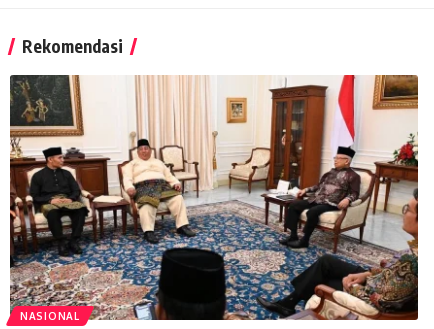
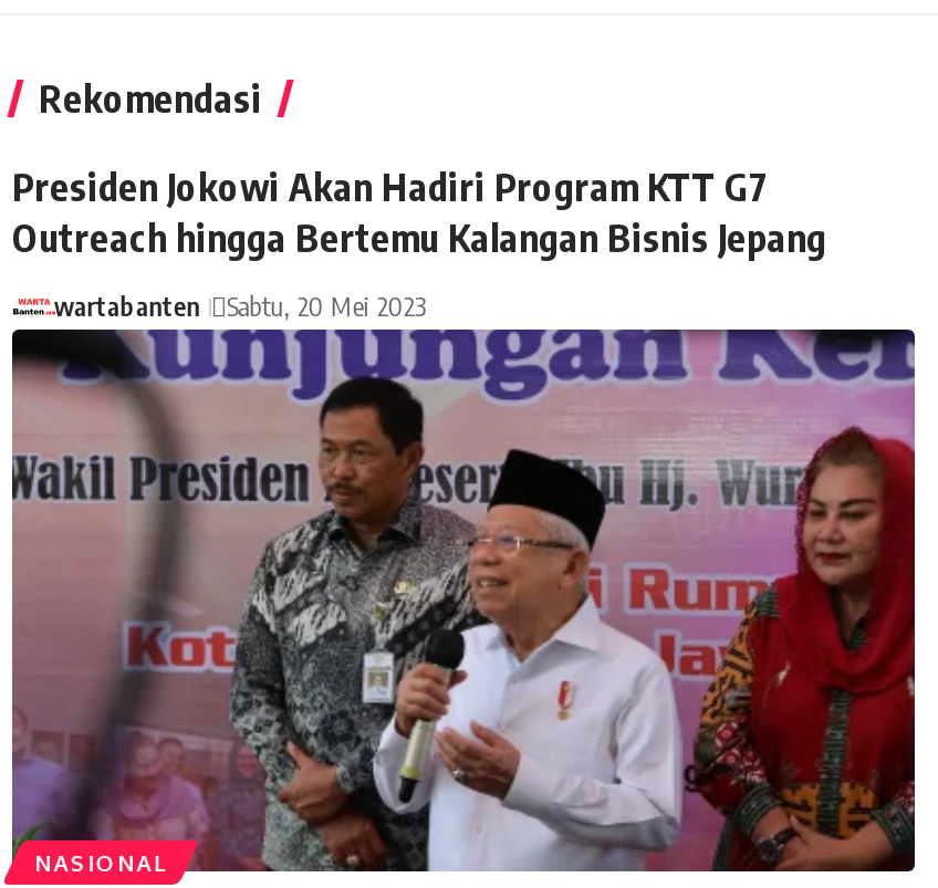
none -> [12,161,826,322] Presiden Jokowi Akan Hadiri Program KTT G7 | Outreach hingga Bertemu Kalangan Bisnis Jepang | wartabanten | Sabtu, 20 Mei 2023
[10,74,419,321] [image] -> [10,299,917,874] [image]

